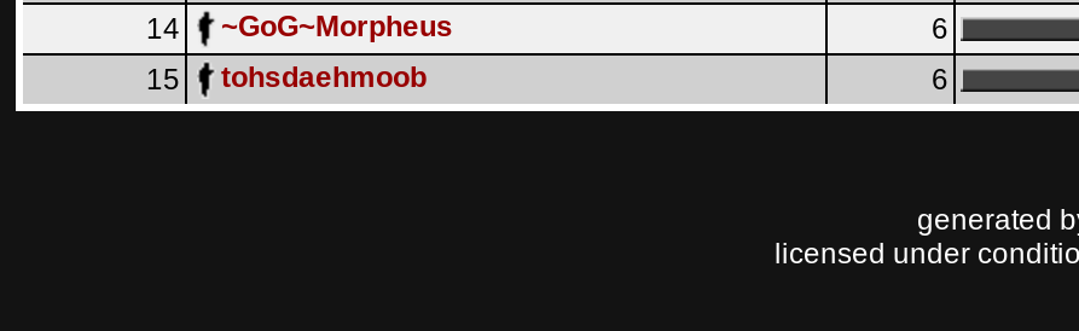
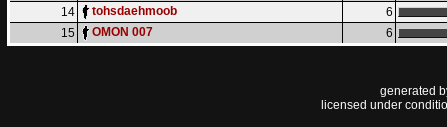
[221,10,453,44] ~GoG~Morpheus -> none
none -> [92,25,153,39] OMON 007
moved [221,61,427,95] -> [92,4,177,18]: tohsdaehmoob

